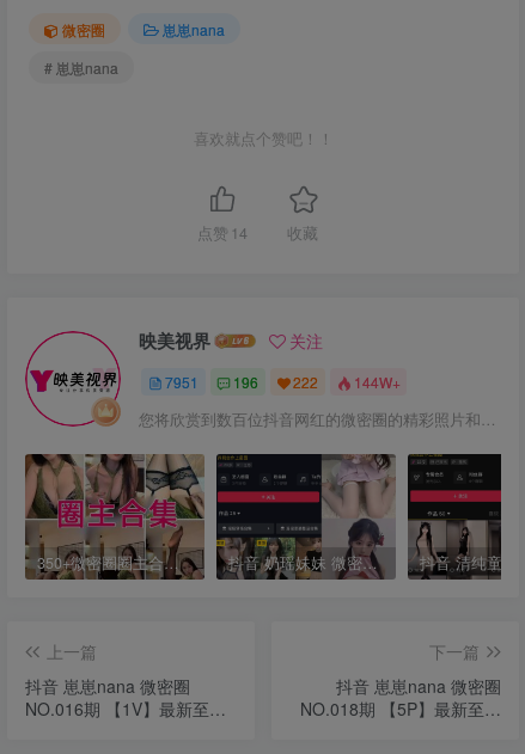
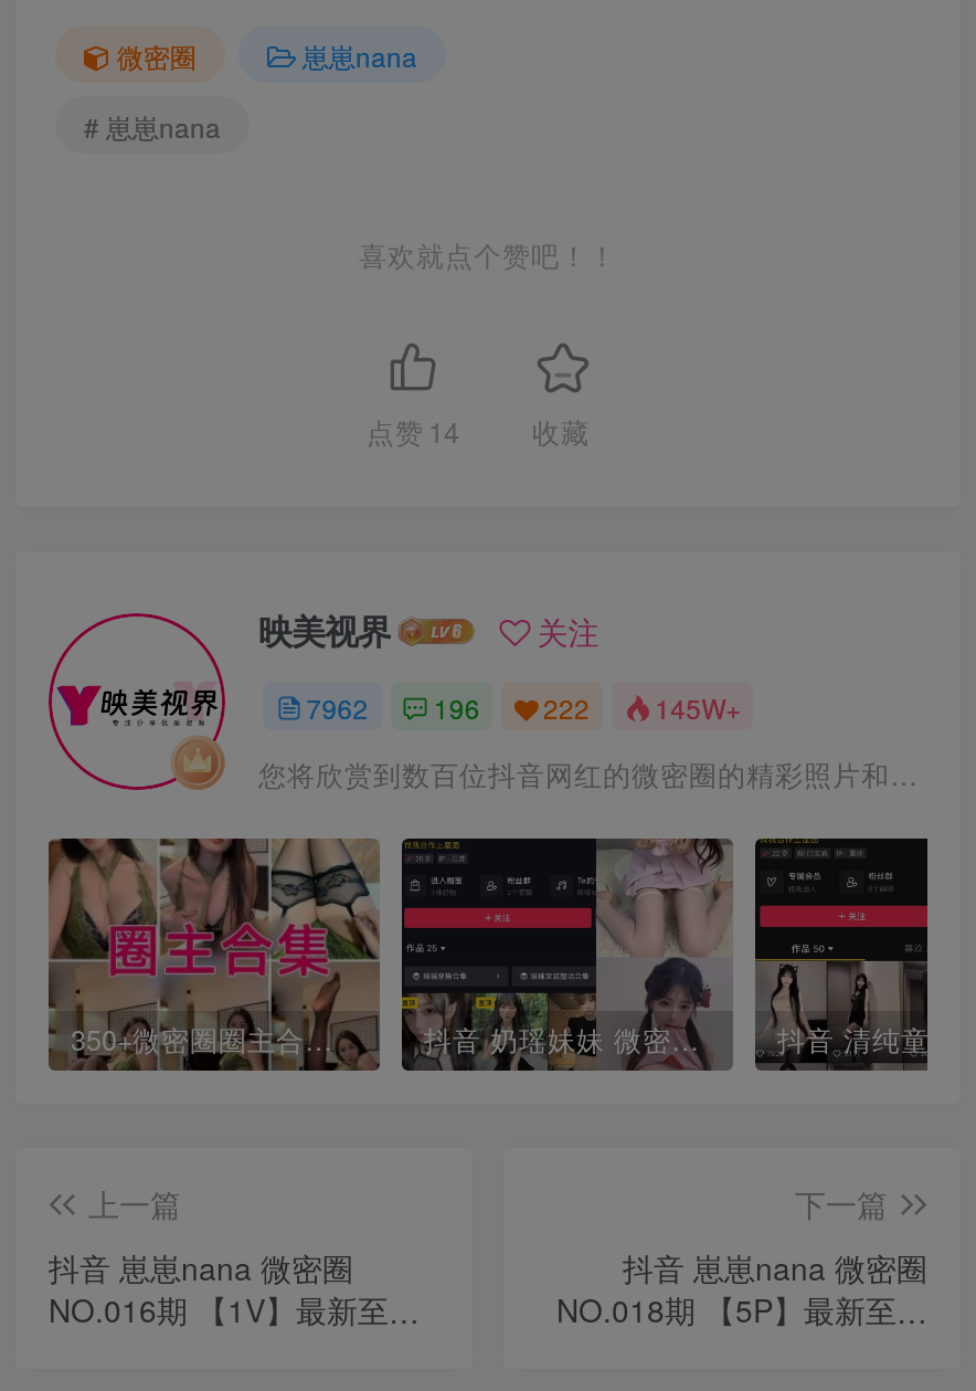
[165,371,198,392] 7951 -> [306,688,368,725] 7962
[354,371,400,392] 144W+ -> [655,688,741,725] 145W+

